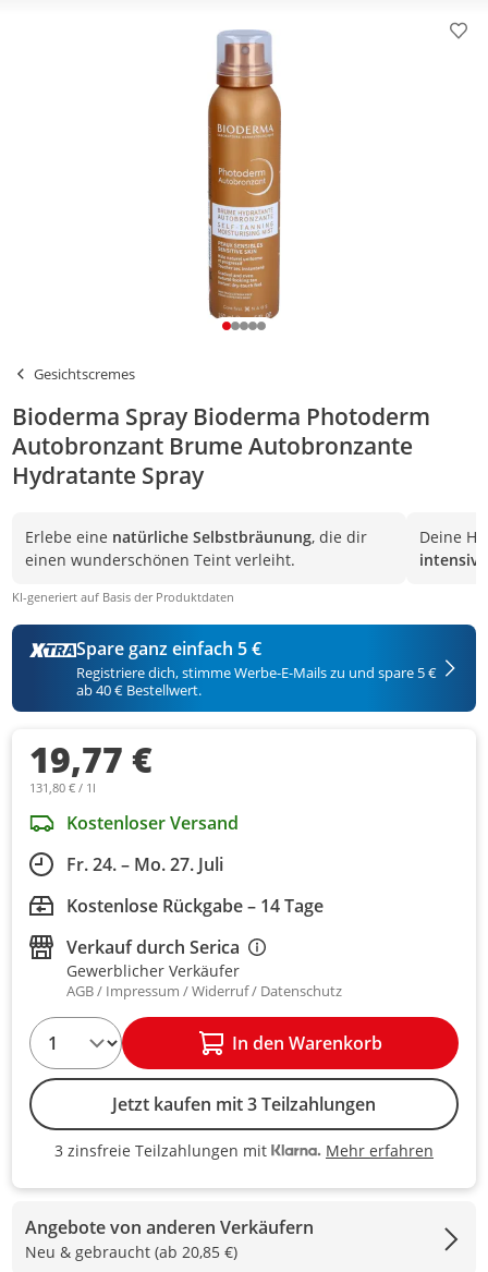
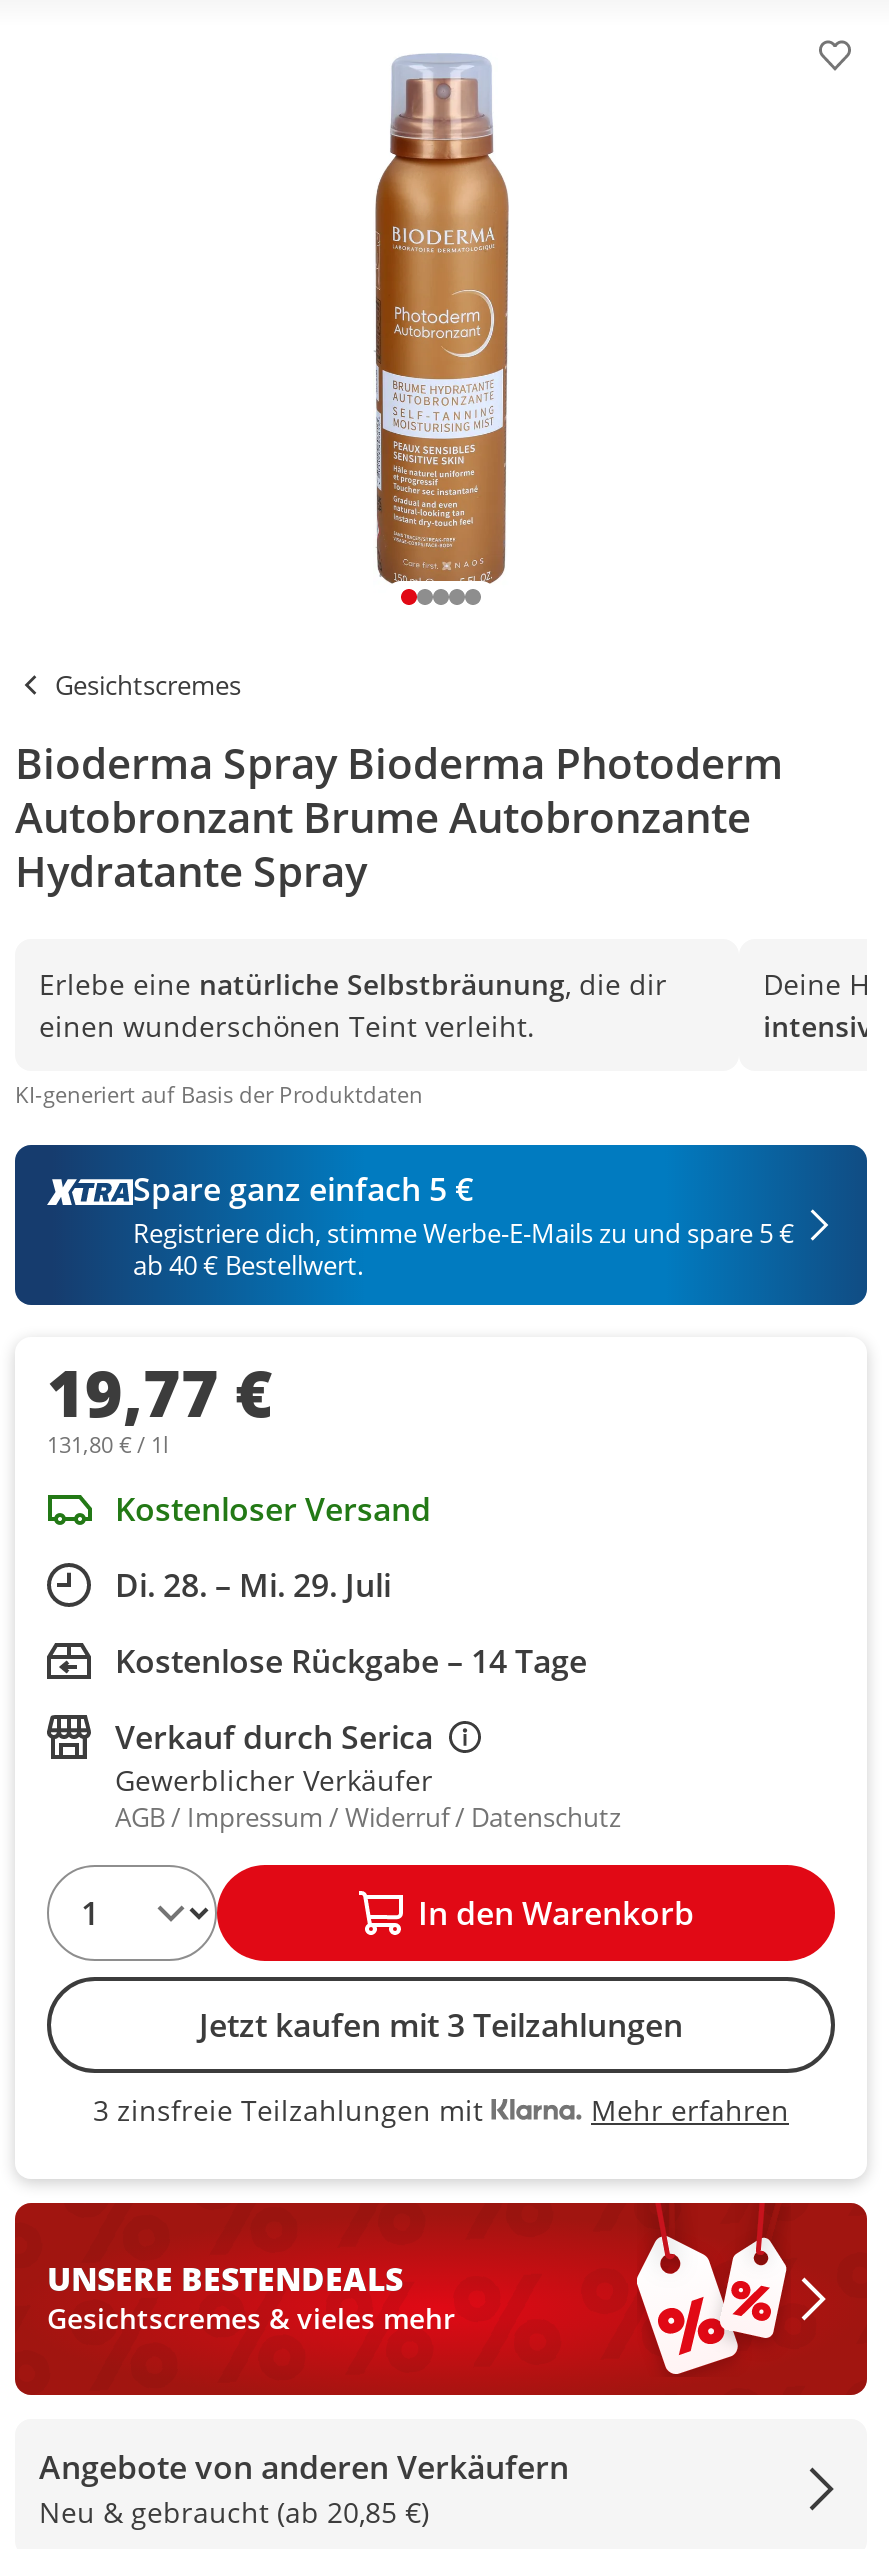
[66,852,223,876] Fr. 24. – Mo. 27. Juli -> [115,1563,391,1607] Di. 28. – Mi. 29. Juli
none -> [13,2201,869,2397] [image] | UNSERE BESTENDEALS | Gesichtscremes & vieles mehr

